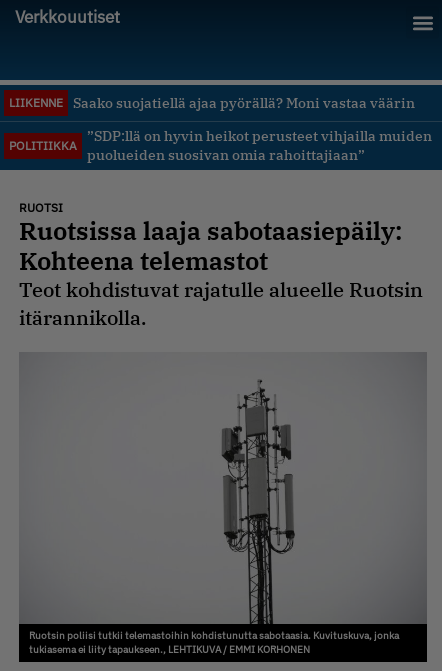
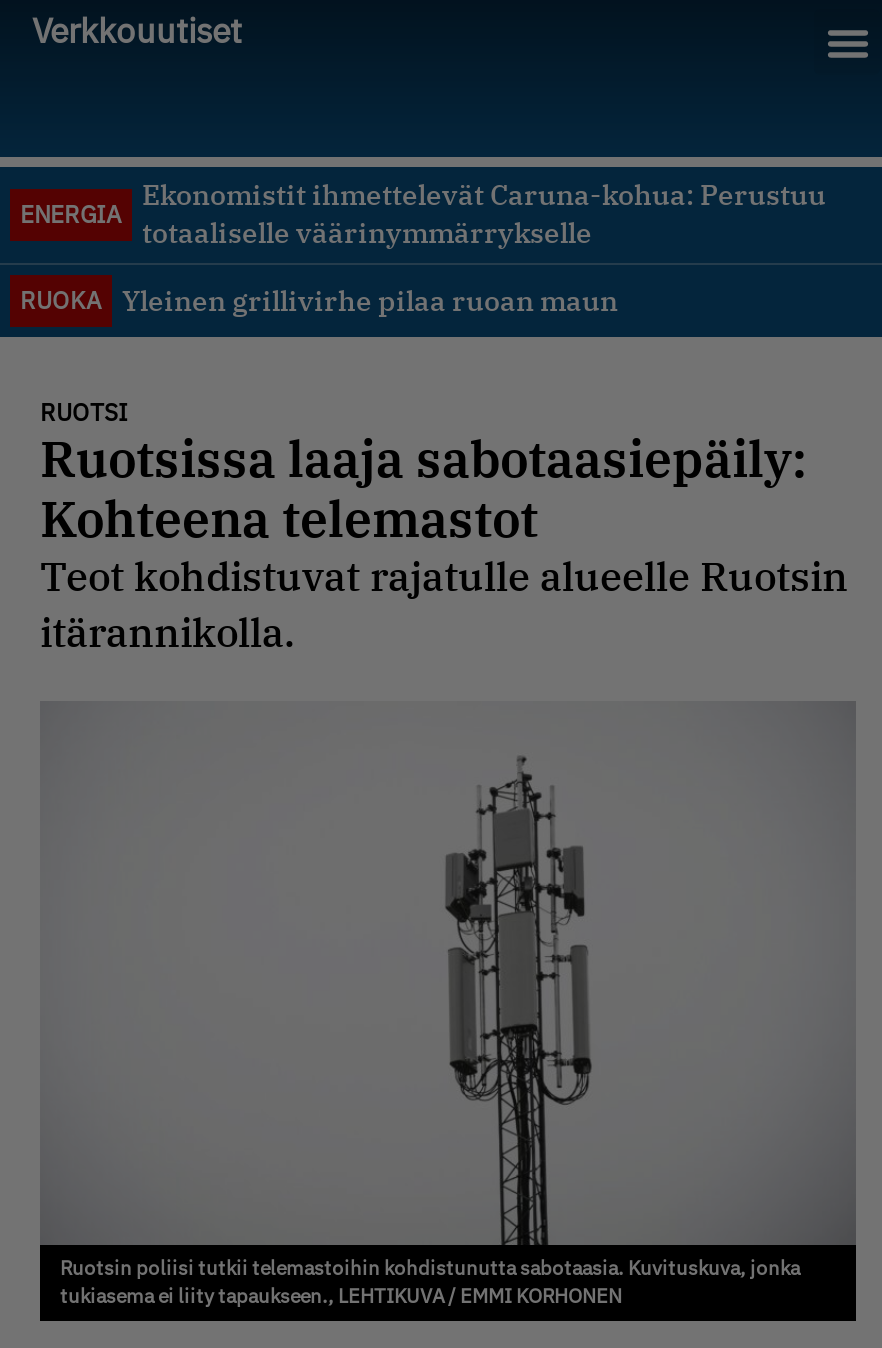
[9,93,415,111] LIIKENNE | Saako suojatiellä ajaa pyörällä? Moni vastaa väärin -> [20,199,122,229] ENERGIA
[87,127,432,164] ”SDP:llä on hyvin heikot perusteet vihjailla muiden | puolueiden suosivan omia rahoittajiaan” -> [20,282,618,318] RUOKA | Yleinen grillivirhe pilaa ruoan maun
[9,138,77,153] POLITIIKKA -> [142,177,826,251] Ekonomistit ihmettelevät Caruna-kohua: Perustuu | totaaliselle väärinymmärrykselle

